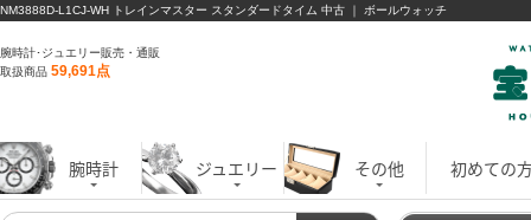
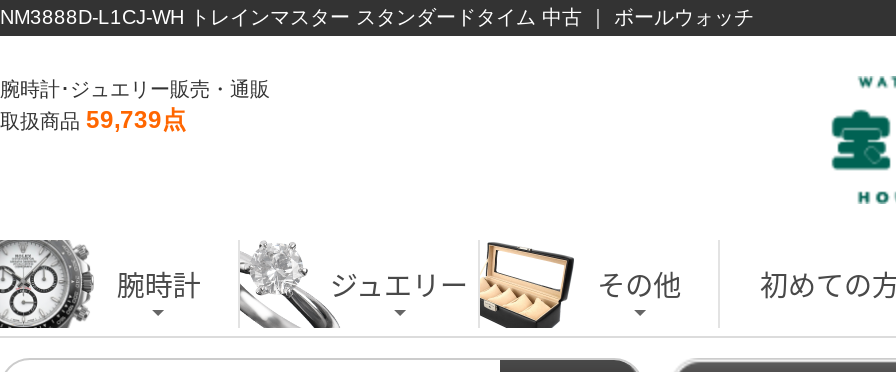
[0,63,110,79] 取扱商品59,691点 -> [0,106,186,134] 取扱商品59,739点

